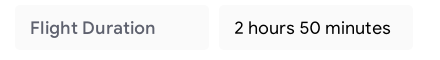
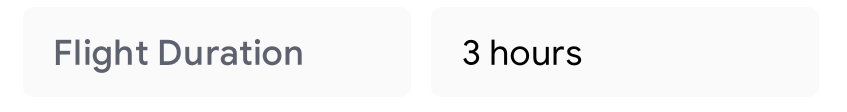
[234,17,391,38] 2 hours 50 minutes -> [461,31,583,73] 3 hours

